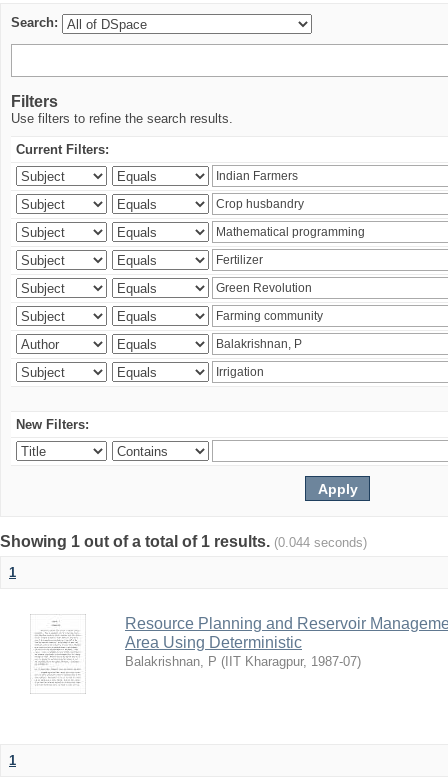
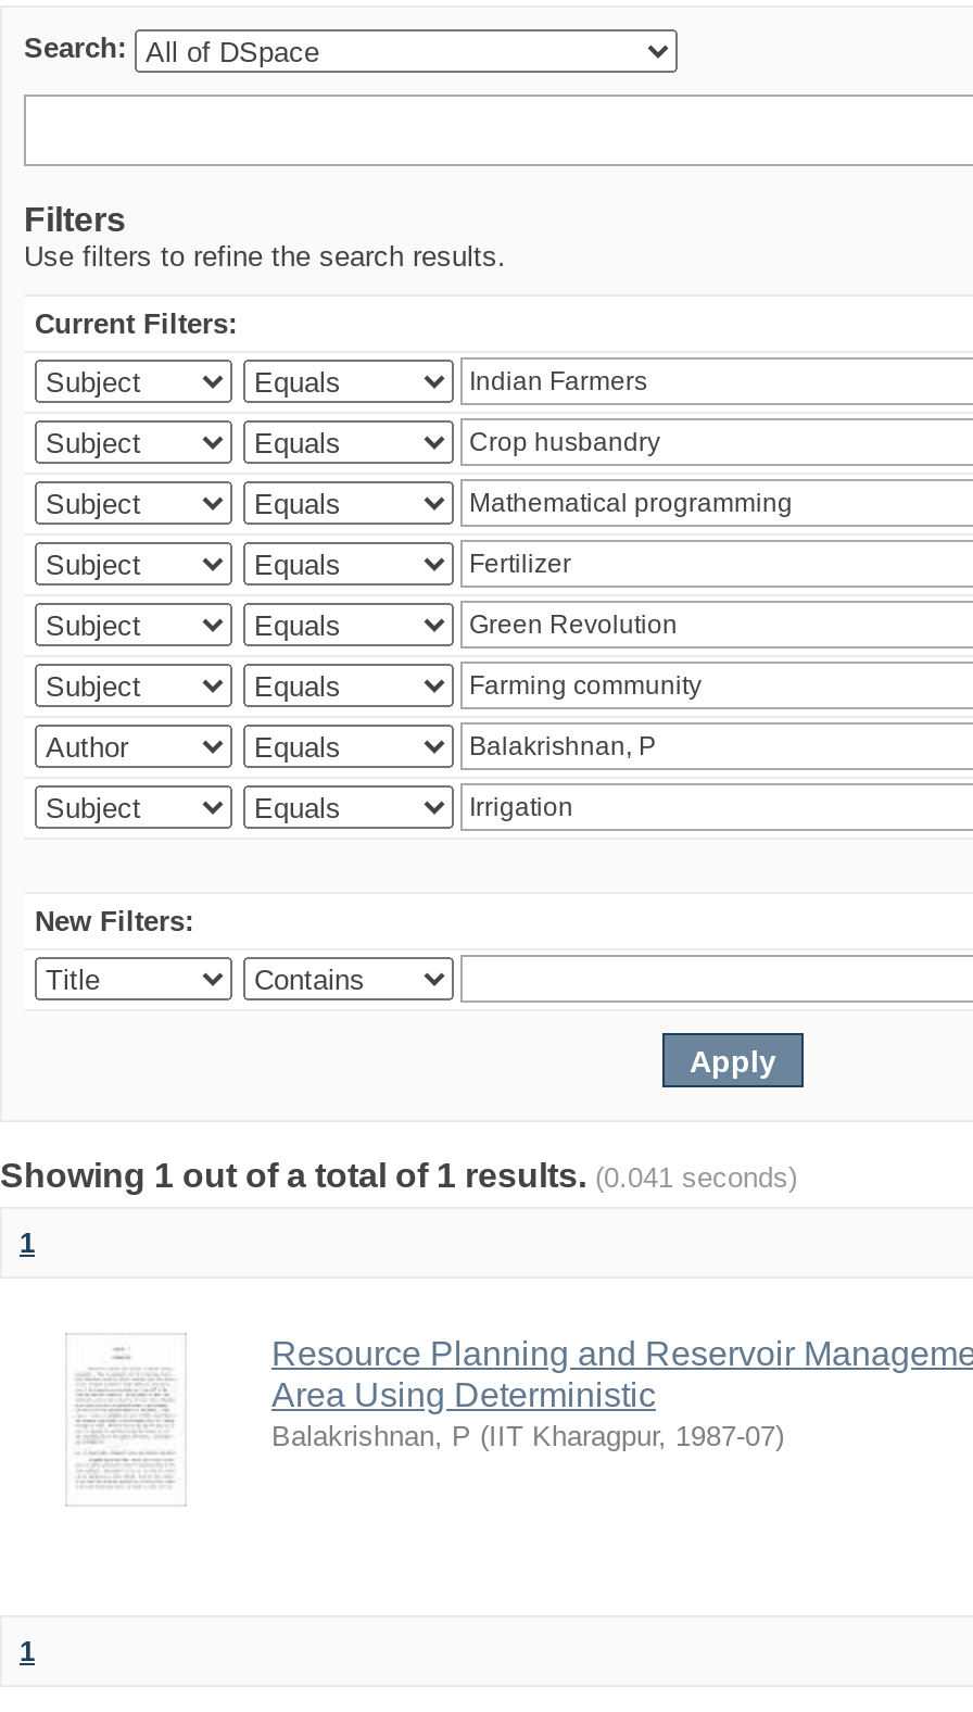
[0,533,367,550] Showing 1 out of a total of 1 results. (0.044 seconds) -> [0,1157,797,1194] Showing 1 out of a total of 1 results. (0.041 seconds)

